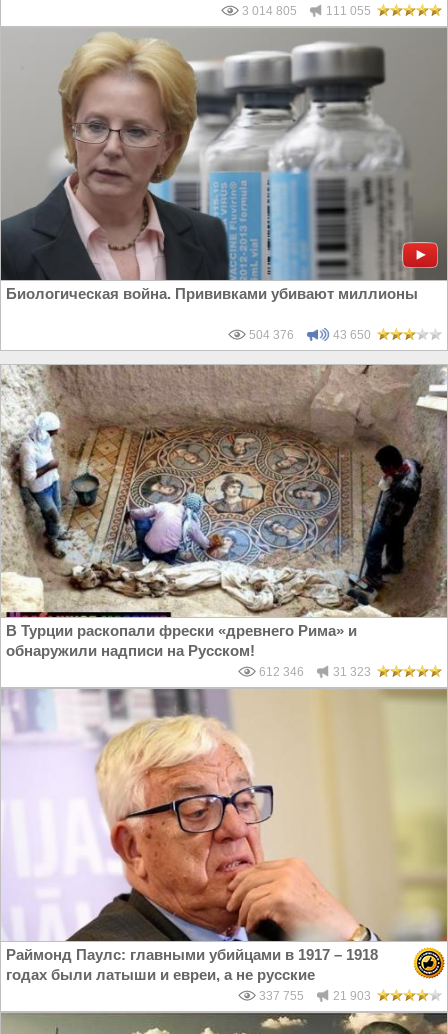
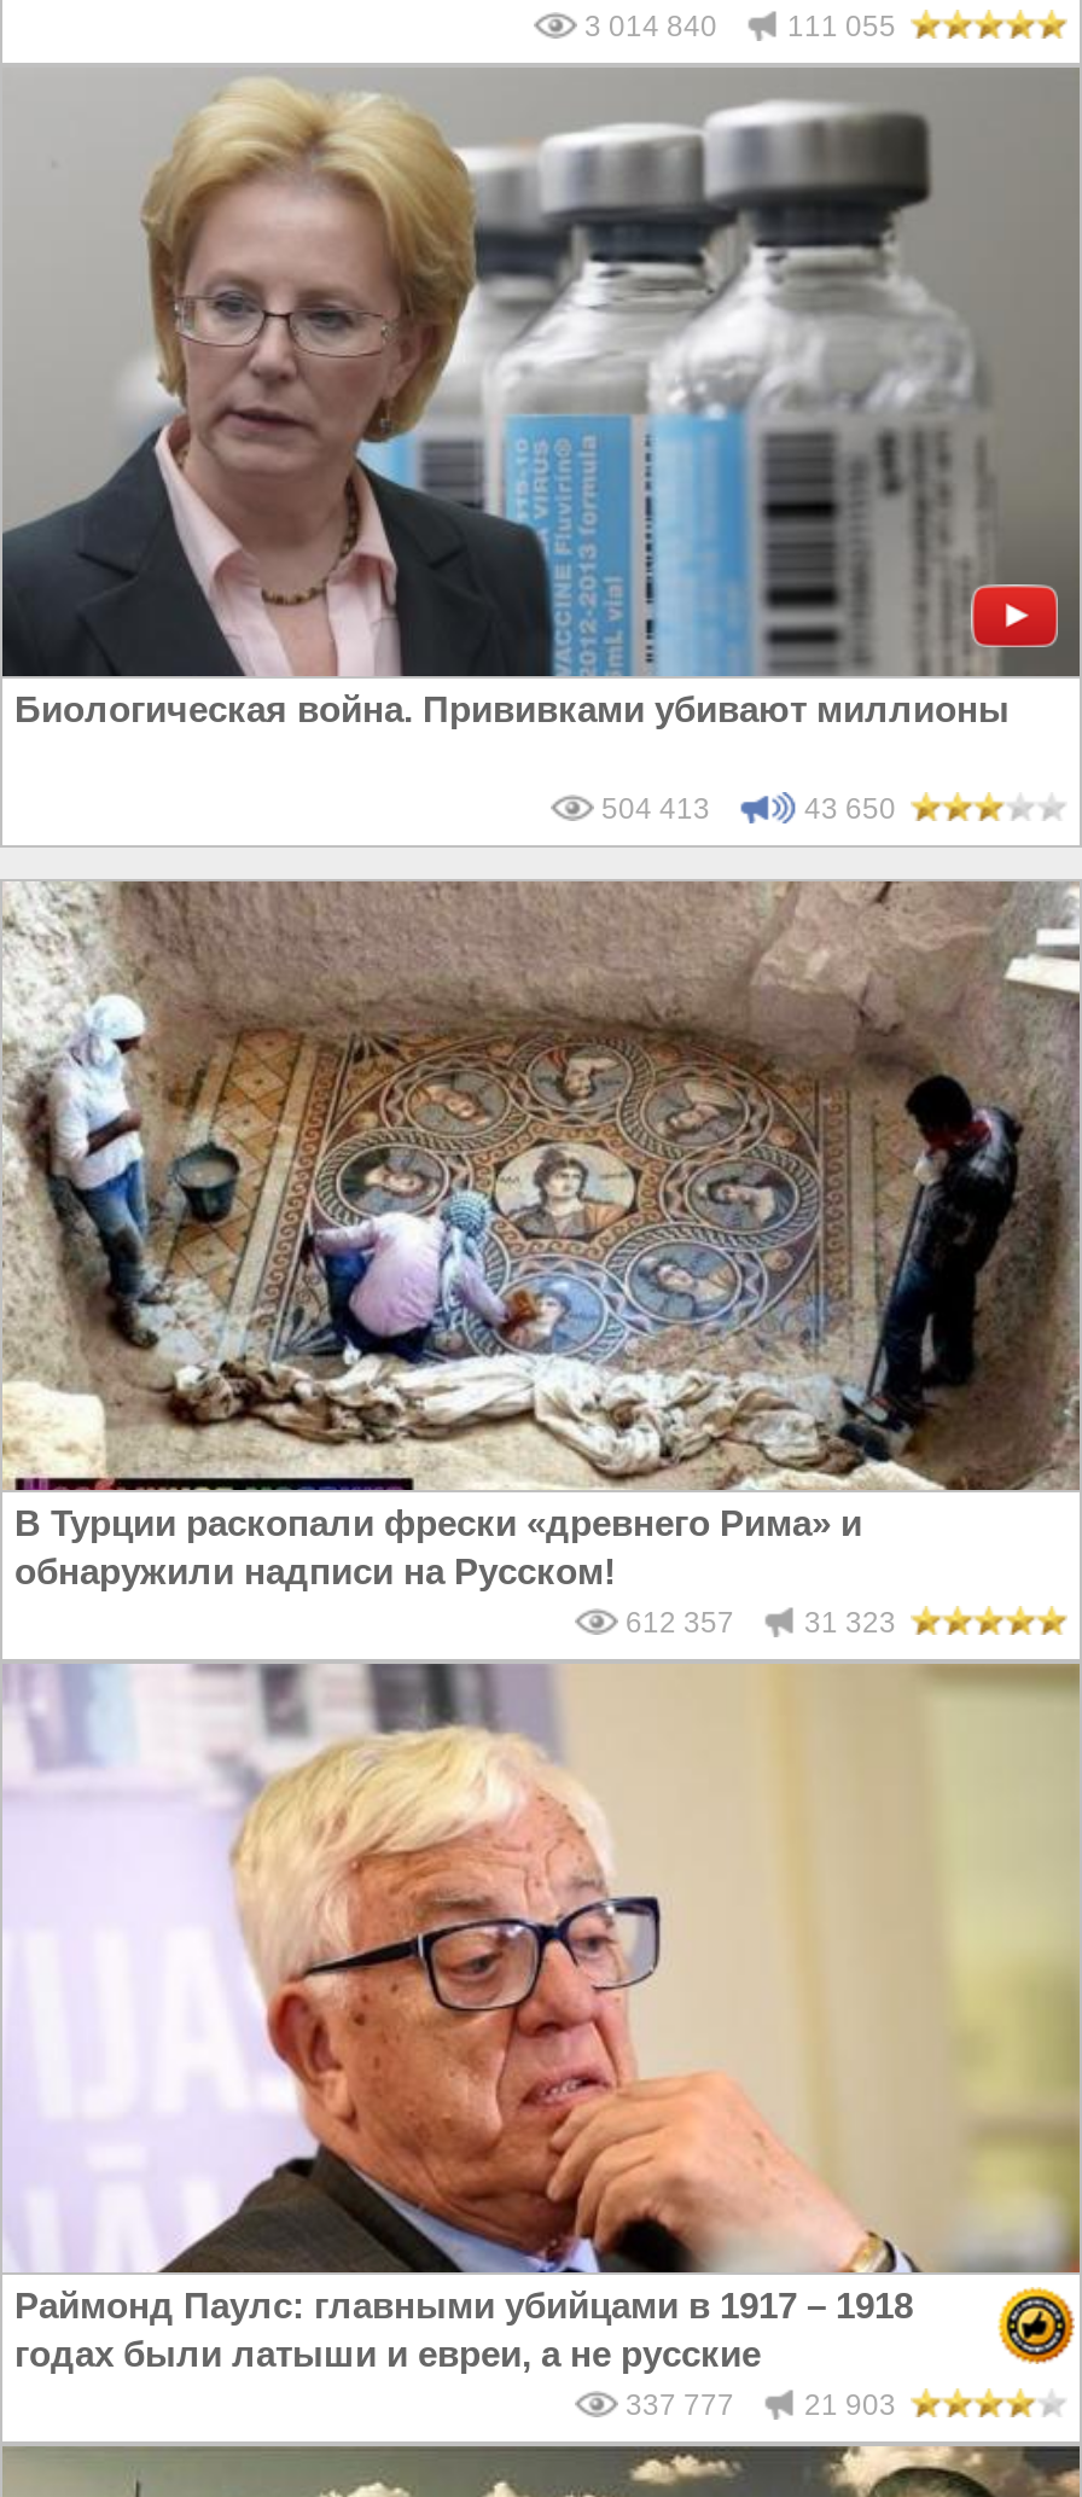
[239,4,371,18] 3 014 805 111 055 -> [577,11,896,44] 3 014 840 111 055
[246,328,294,342] 504 376 -> [594,793,710,827] 504 413
[256,665,371,679] 612 346 31 323 -> [618,1607,896,1641] 612 357 31 323
[256,989,371,1003] 337 755 21 903 -> [618,2389,896,2423] 337 777 21 903

